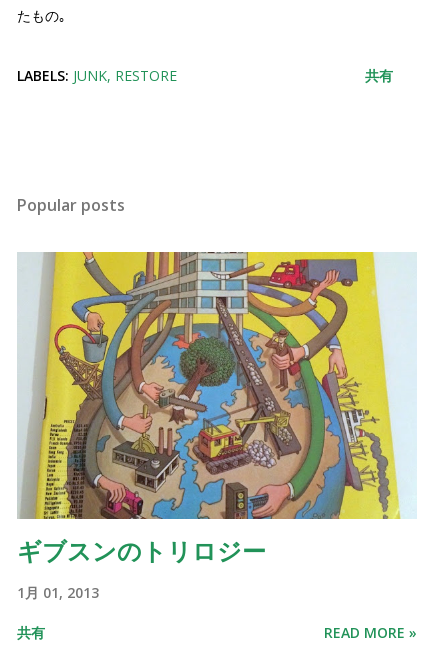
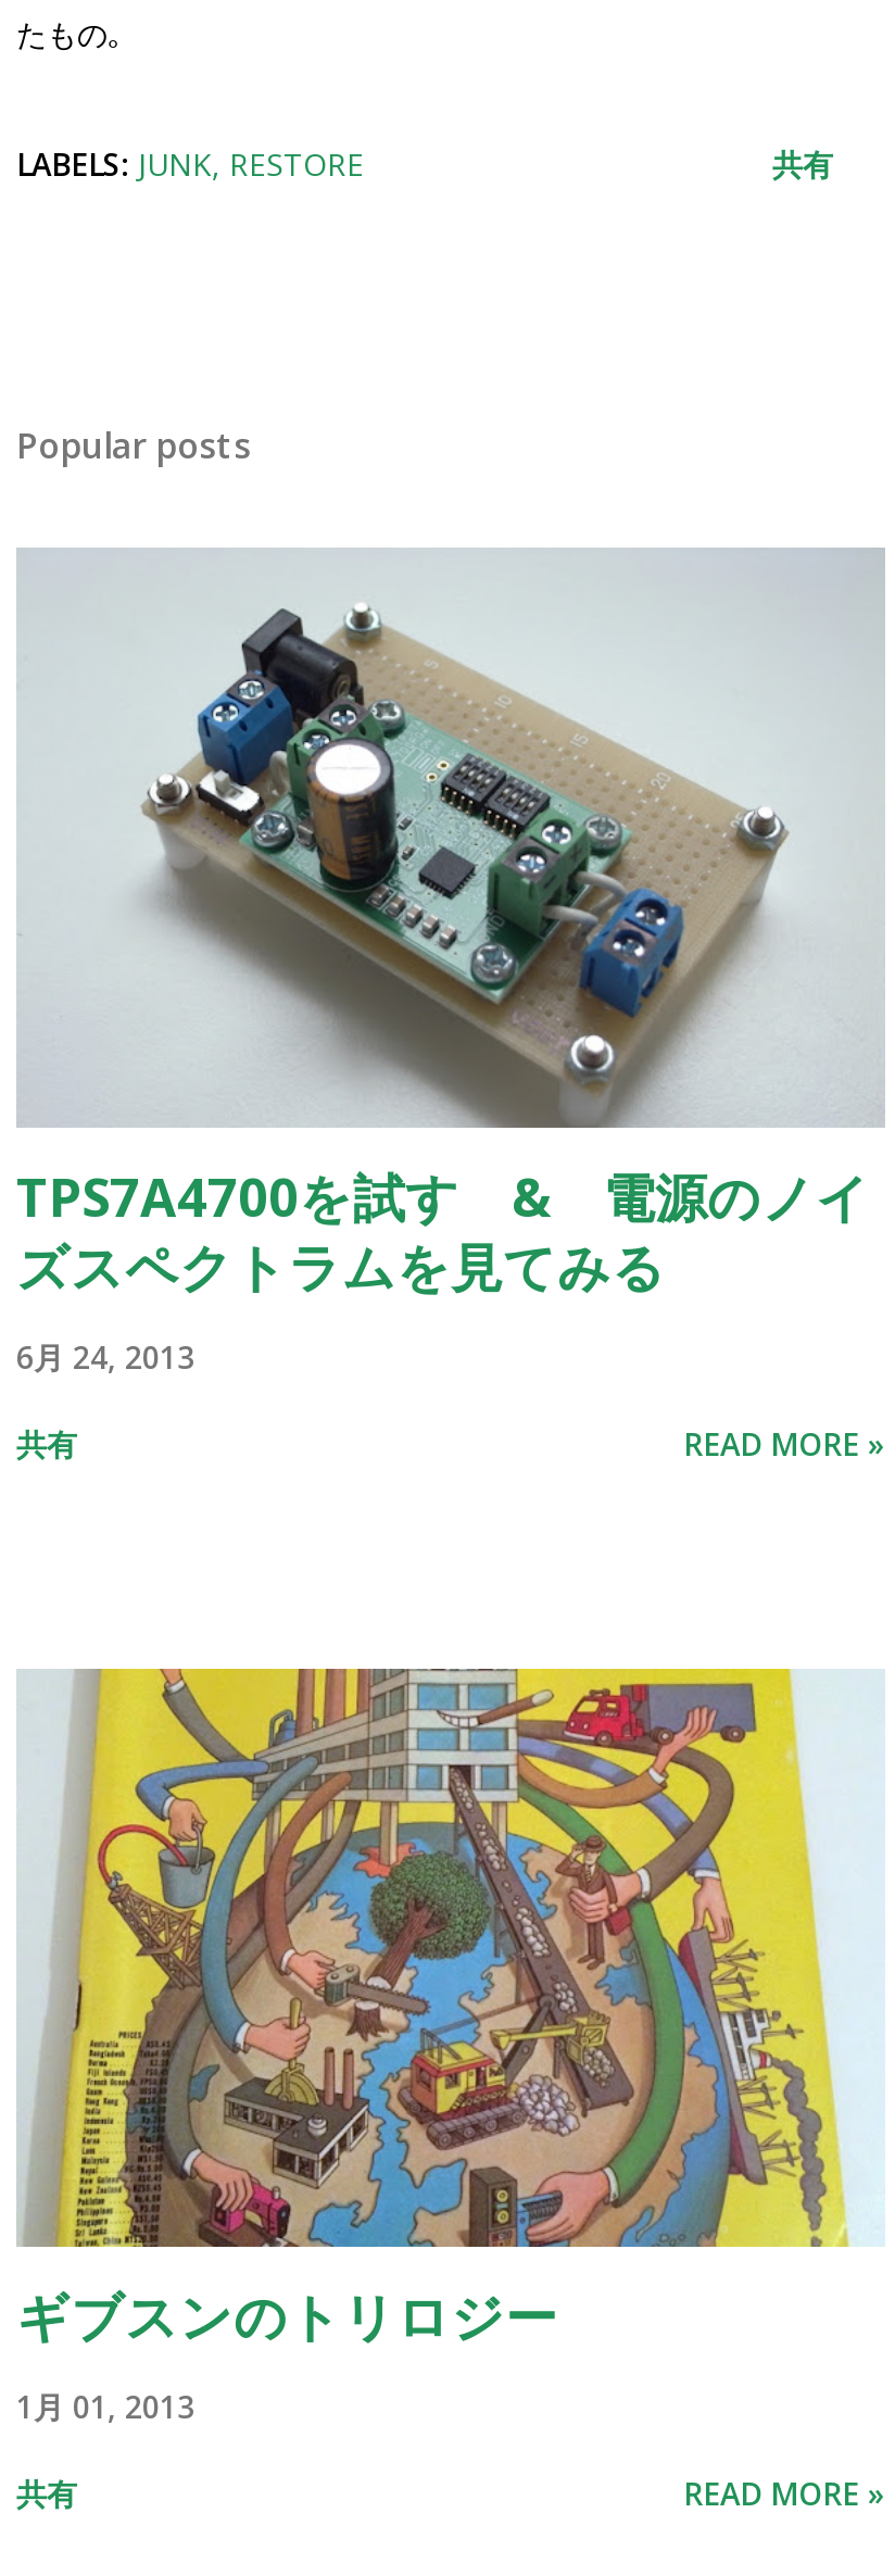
none -> [16,548,885,1464] [image] | TPS7A4700を試す & 電源のノイ | ズスペクトラムを見てみる | 6月 24, 2013 | 共有 | READ MORE »

